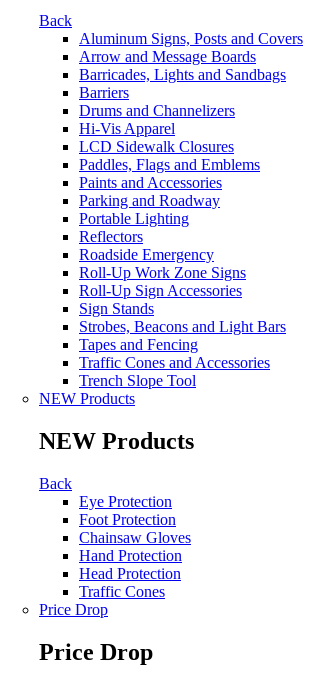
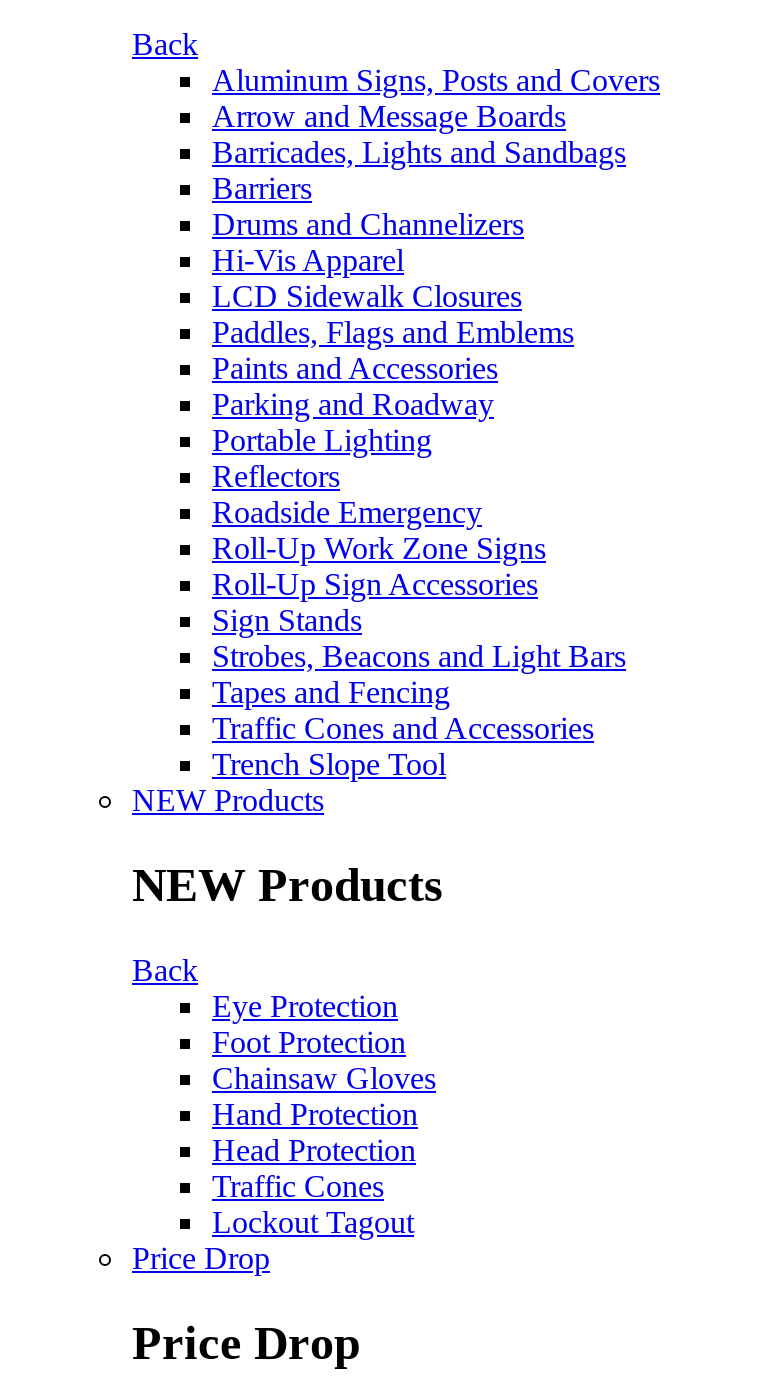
none -> [212,1204,414,1238] Lockout Tagout

